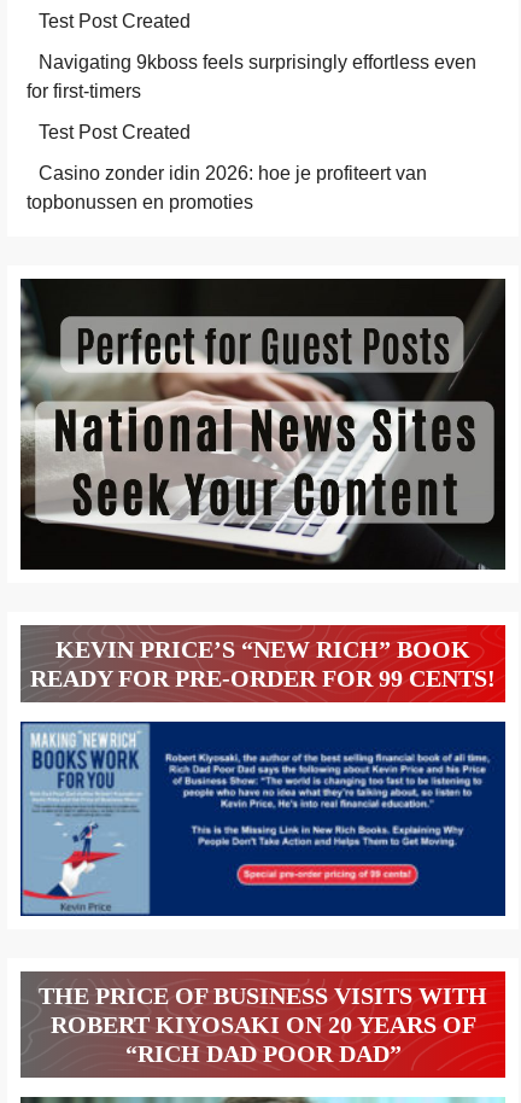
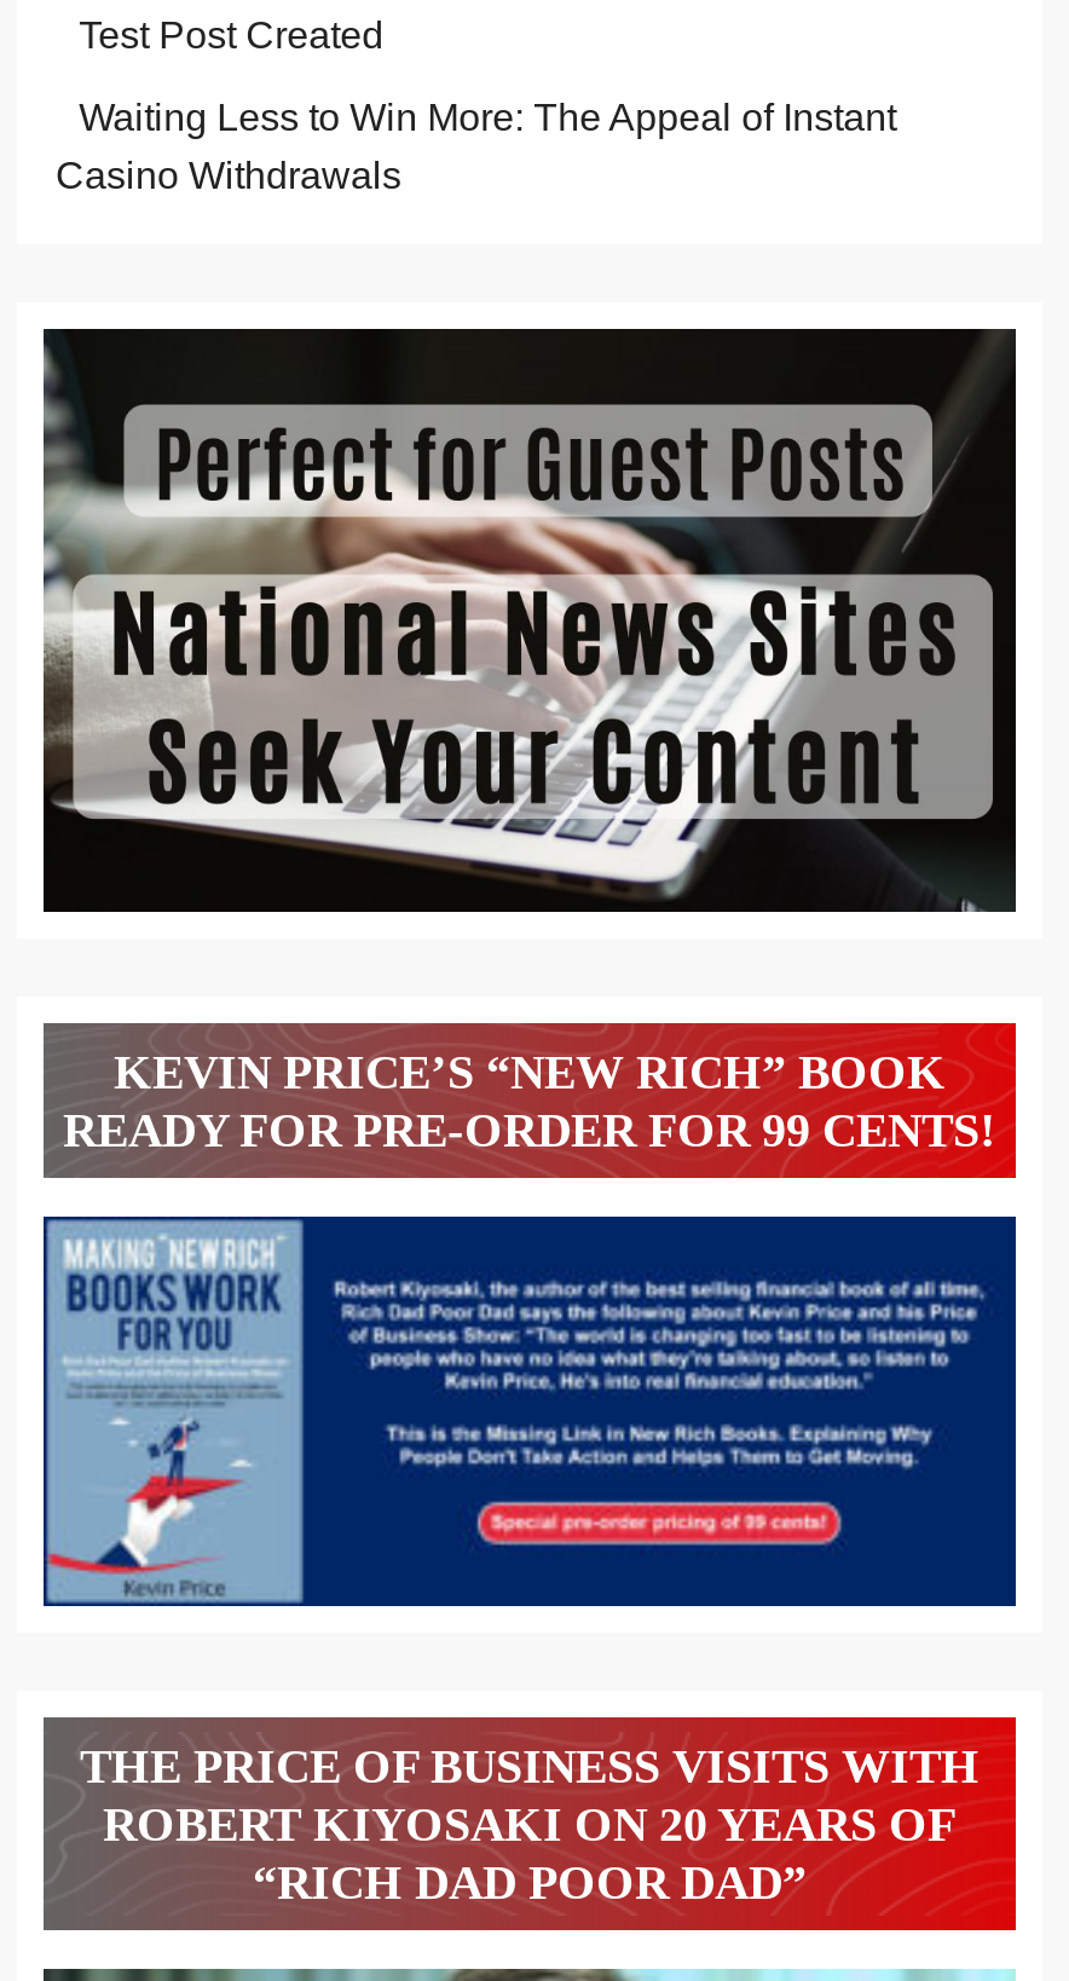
[27,52,476,212] Navigating 9kboss feels surprisingly effortless even | for first-timers | Test Post Created | Casino zonder idin 2026: hoe je profiteert van | topbonussen en promoties -> [56,97,896,196] Waiting Less to Win More: The Appeal of Instant | Casino Withdrawals

